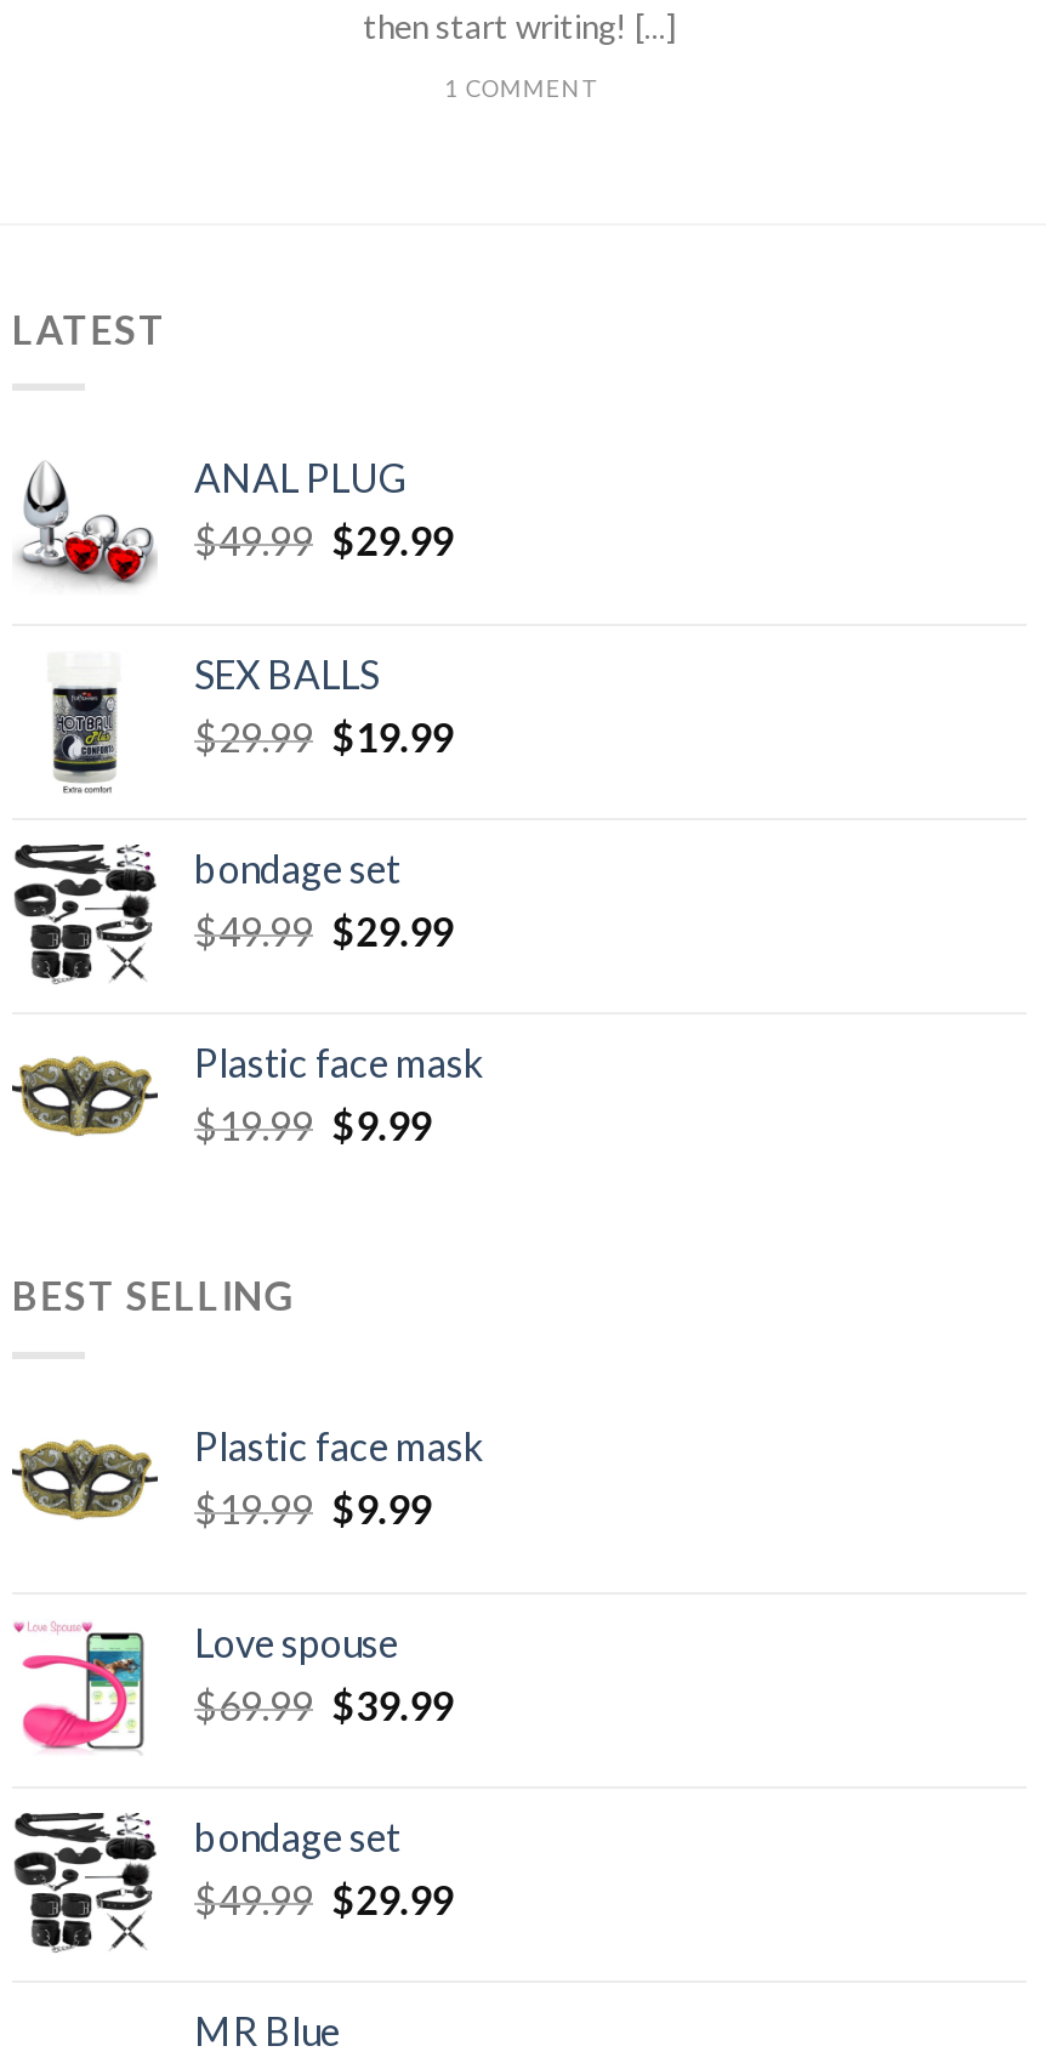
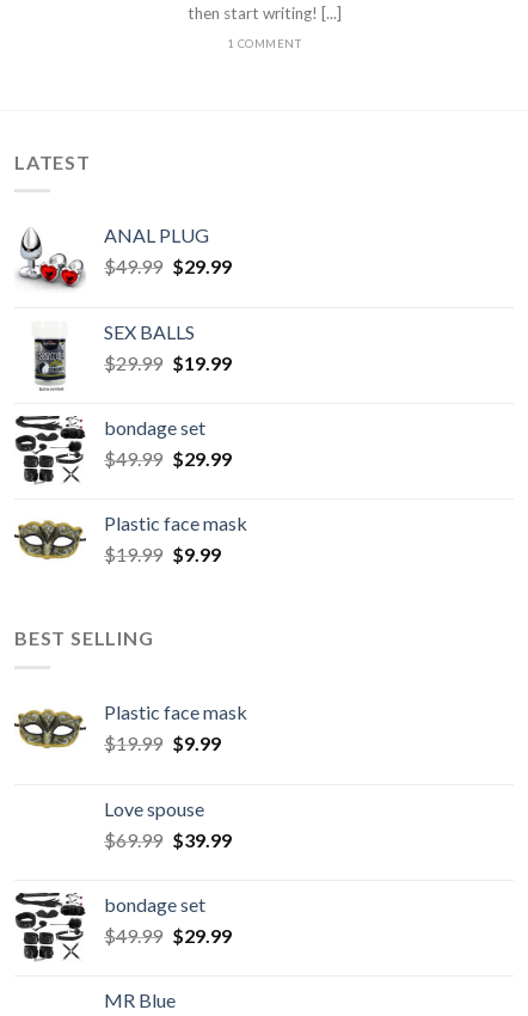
[12,1621,146,1752] [image] -> none

